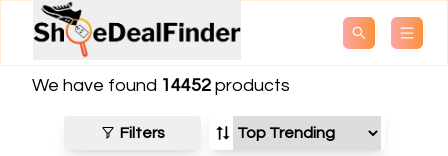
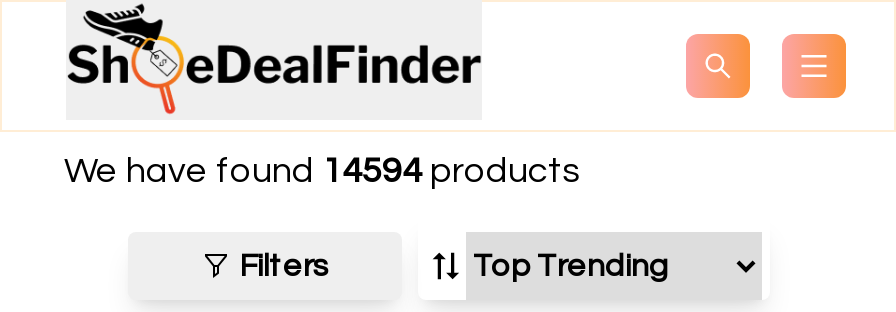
[32,76,290,95] We have found 14452 products -> [64,152,580,190] We have found 14594 products

